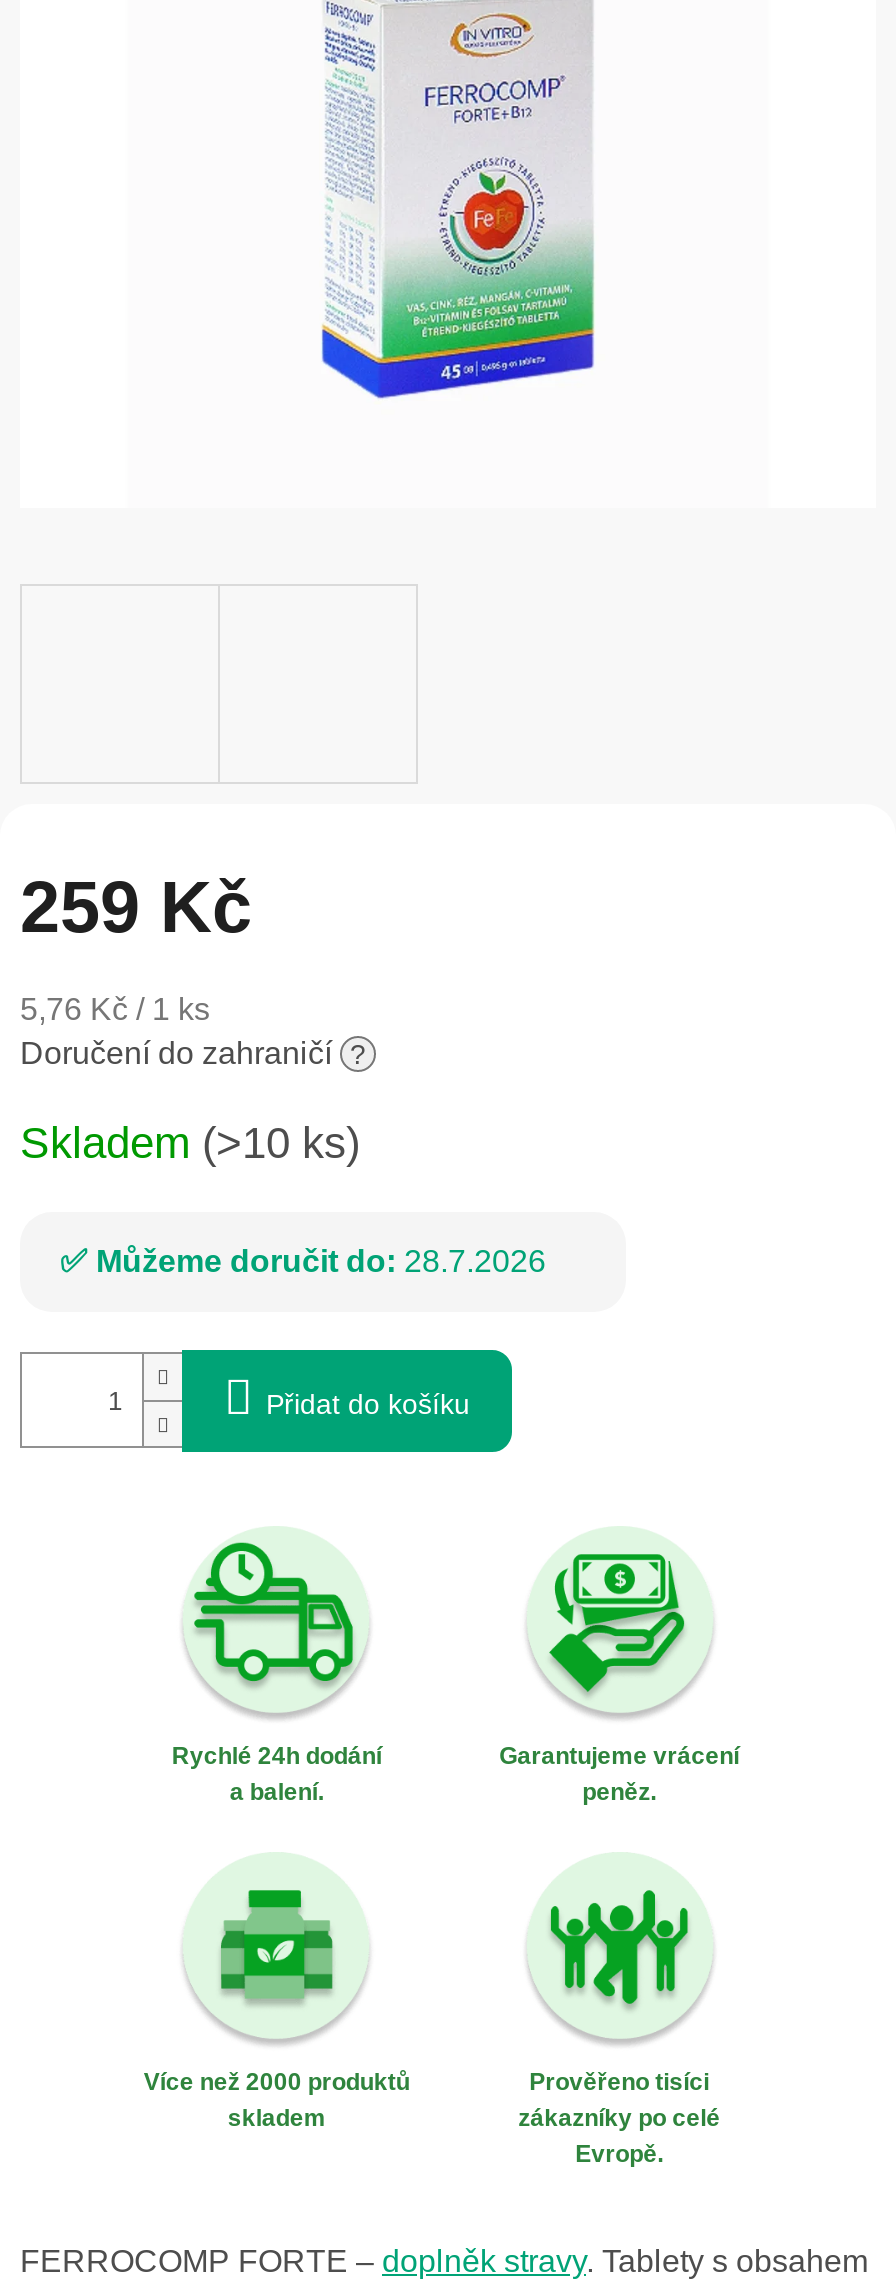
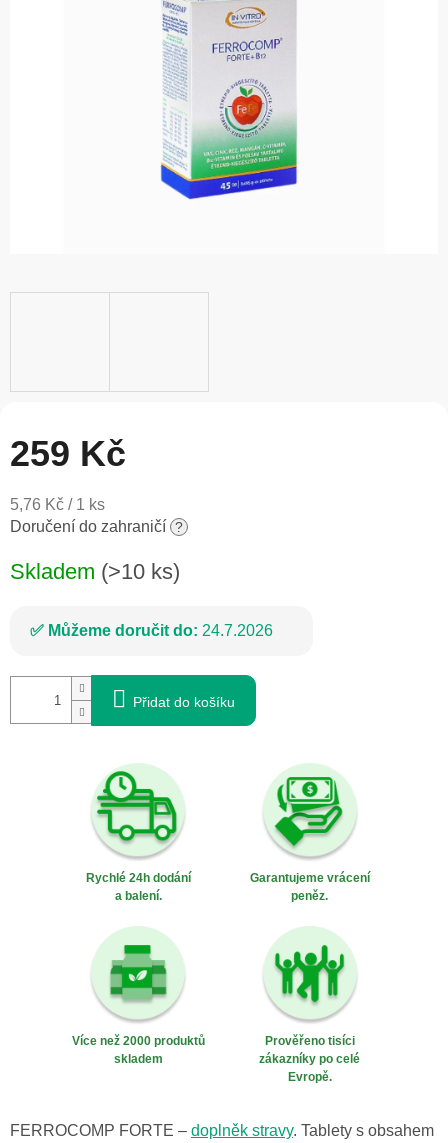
[96,1243,546,1277] Můžeme doručit do: 28.7.2026 -> [48,622,273,639] Můžeme doručit do: 24.7.2026

